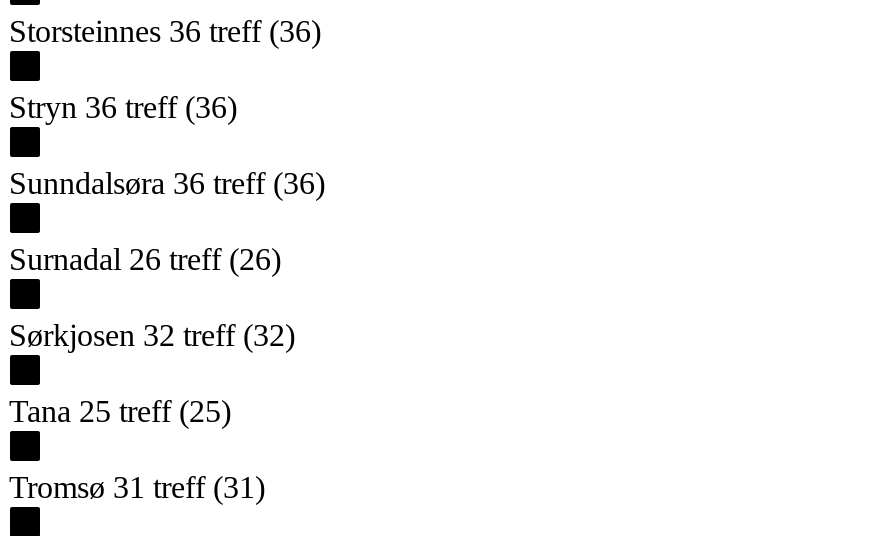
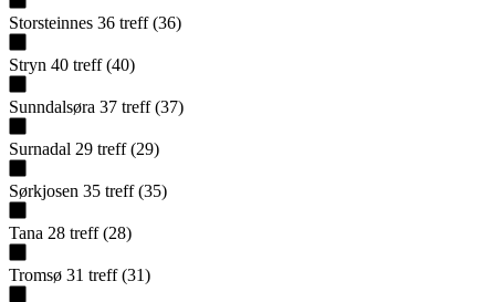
[9,91,237,125] Stryn 36 treff (36) -> [9,56,135,75] Stryn 40 treff (40)
[9,167,325,201] Sunndalsøra 36 treff (36) -> [9,98,184,117] Sunndalsøra 37 treff (37)
[9,243,281,277] Surnadal 26 treff (26) -> [9,140,159,159] Surnadal 29 treff (29)
[9,319,295,353] Sørkjosen 32 treff (32) -> [9,182,167,201] Sørkjosen 35 treff (35)
[9,395,231,429] Tana 25 treff (25) -> [9,224,132,243] Tana 28 treff (28)

